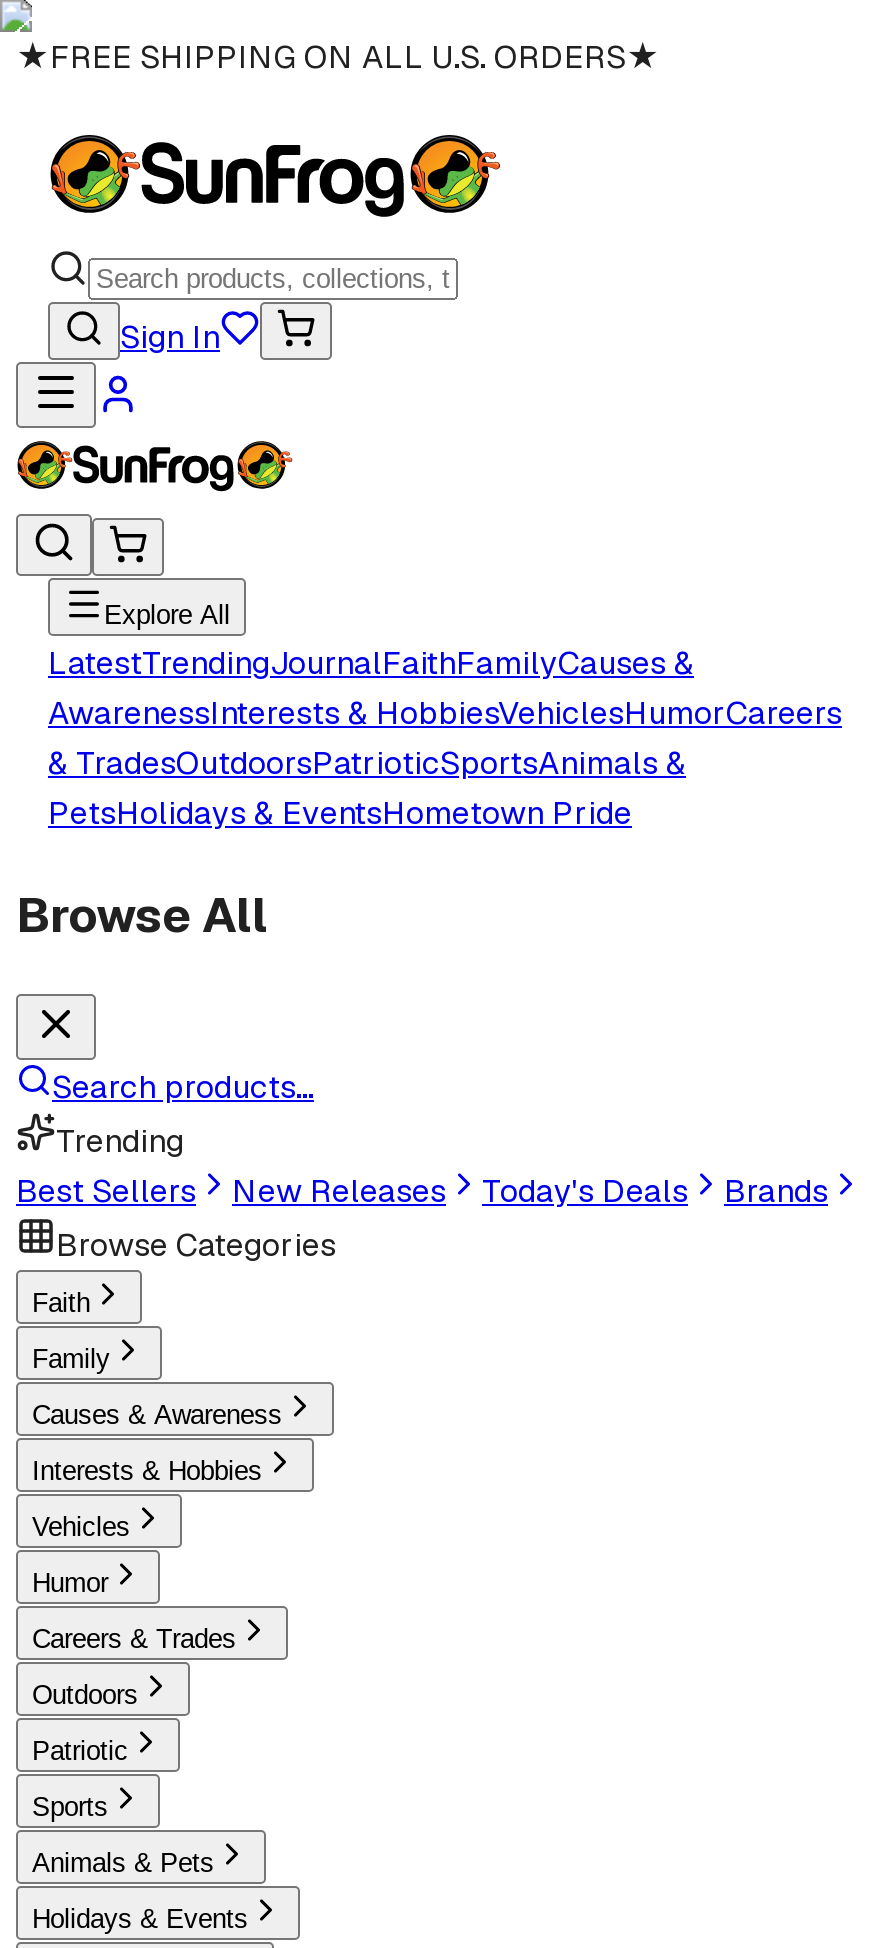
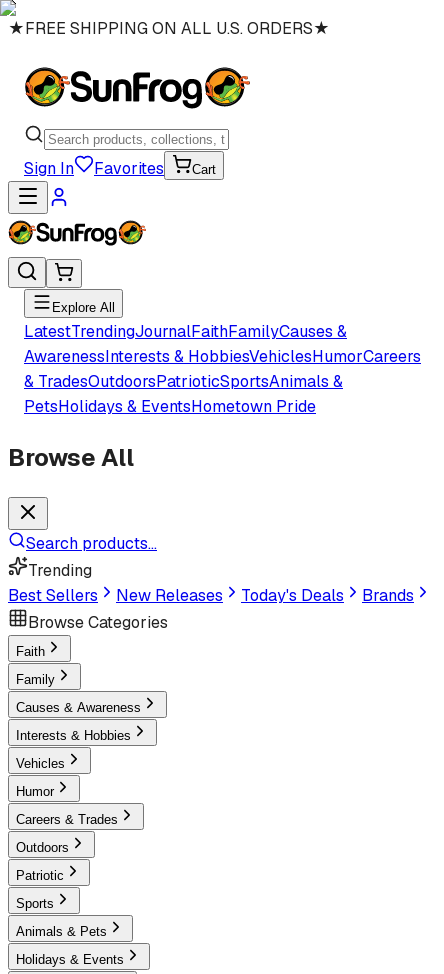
none -> [94,158,216,179] Favorites | Cart

